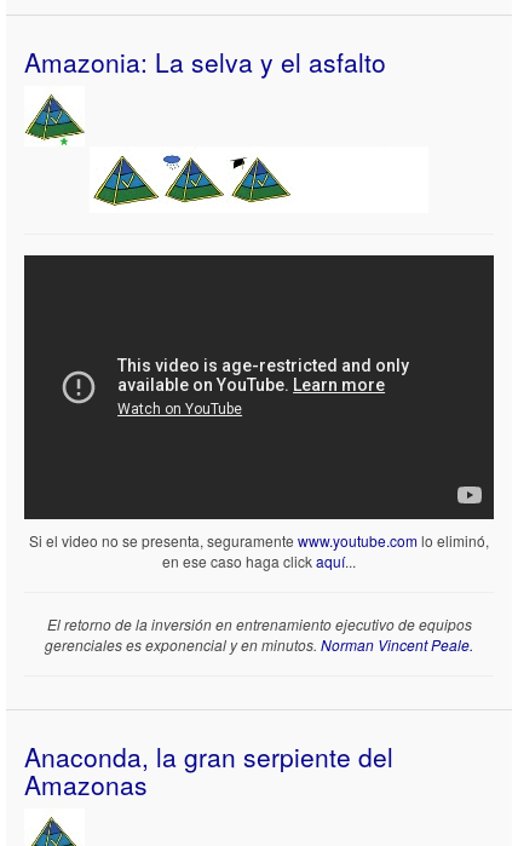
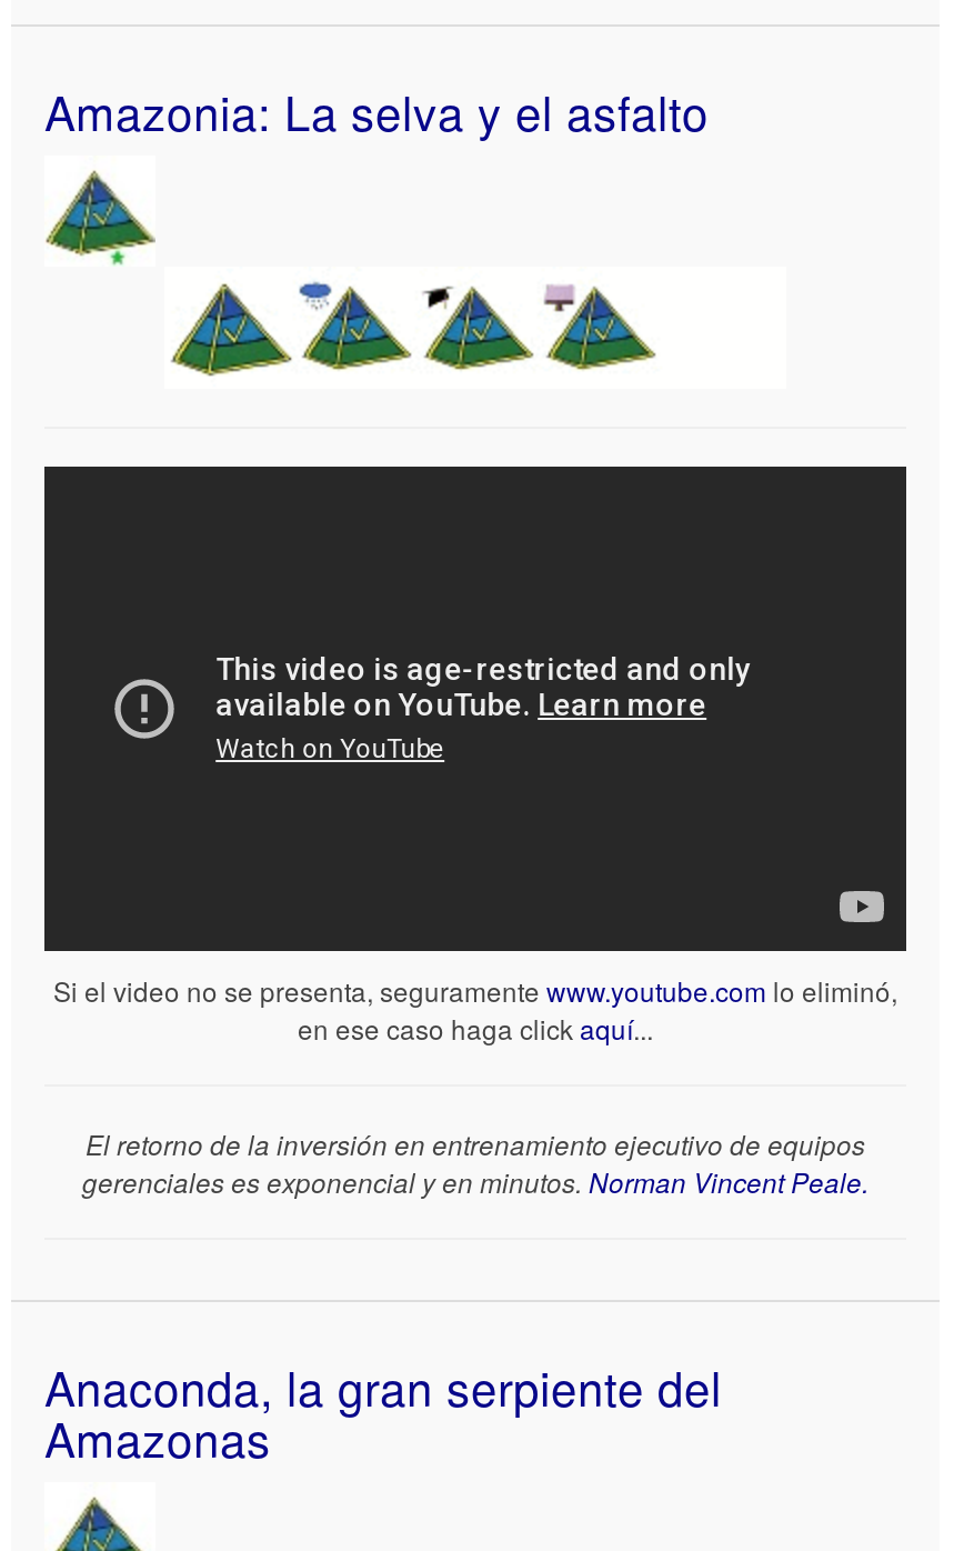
none -> [542,284,657,371] [image]

